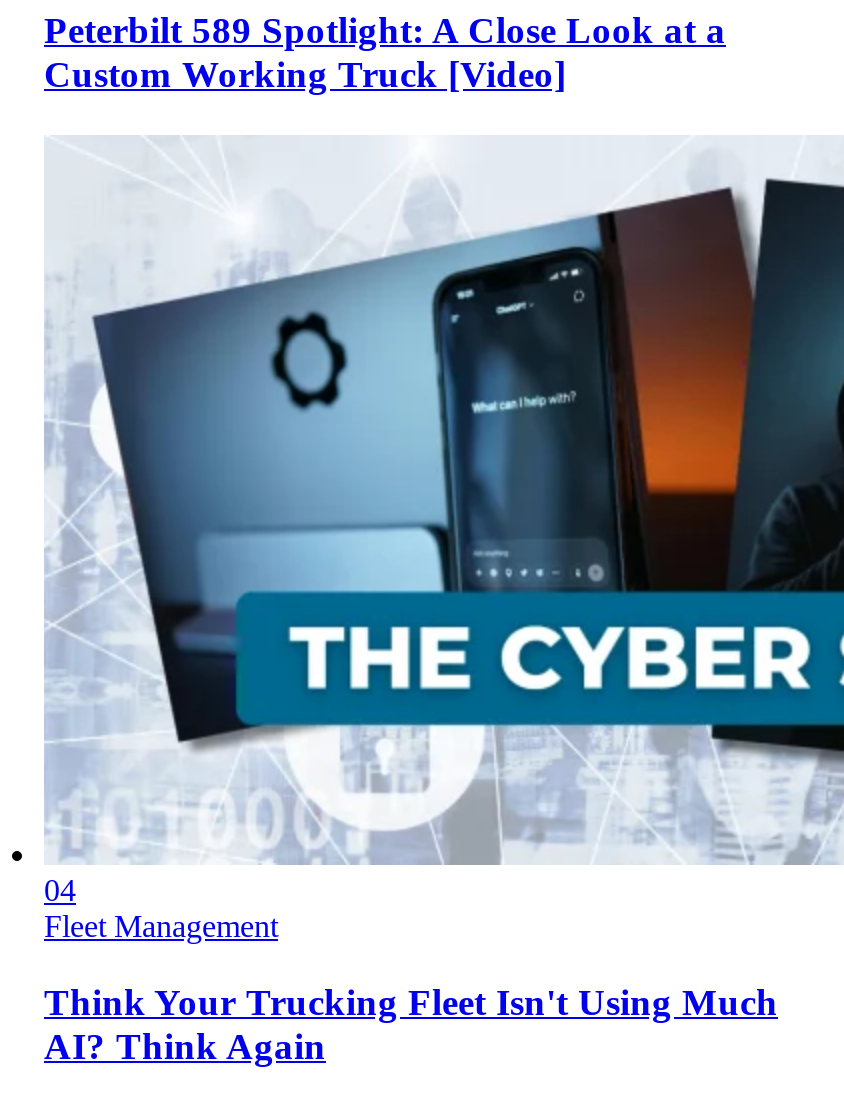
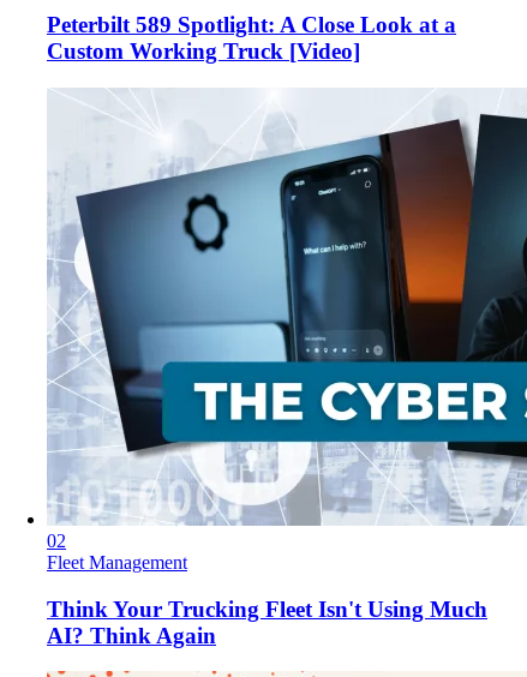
[44,873,76,907] 04 -> [47,530,66,551] 02

